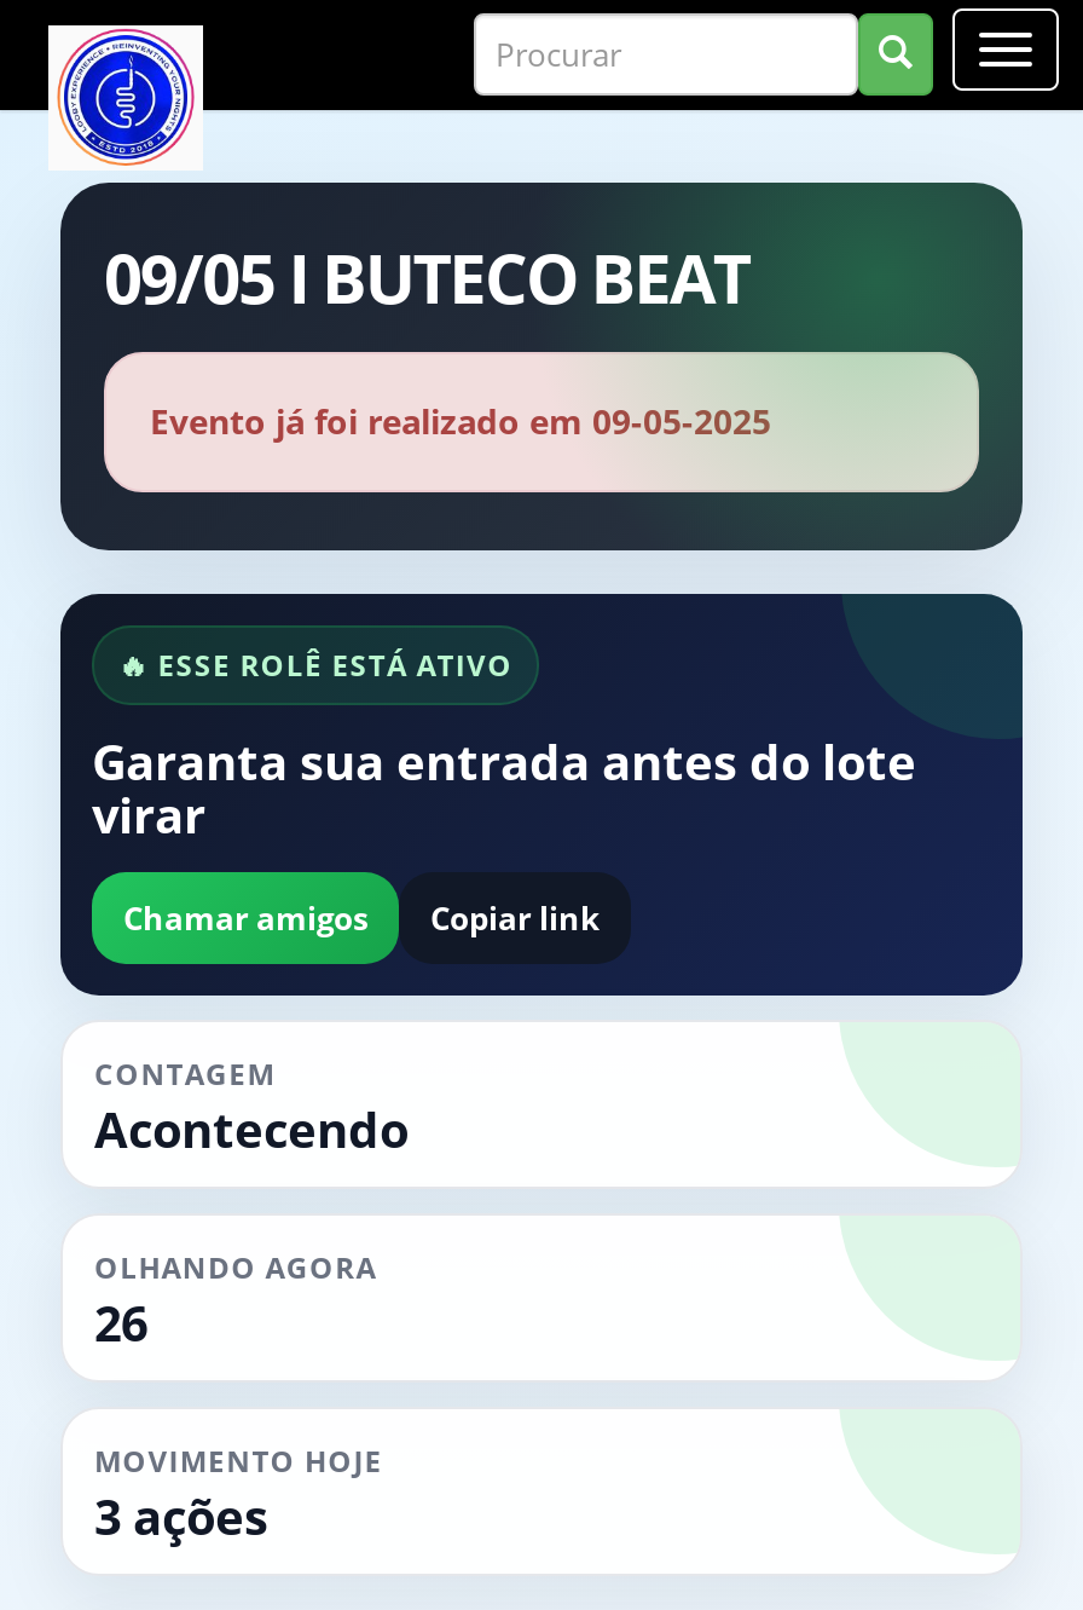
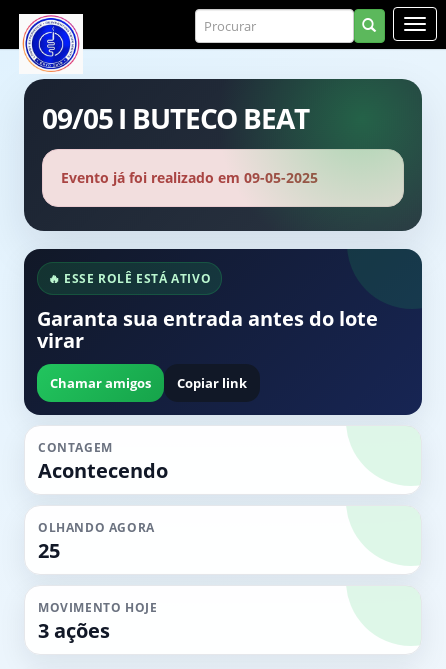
[94,1291,147,1356] 26 -> [38,537,60,564] 25

